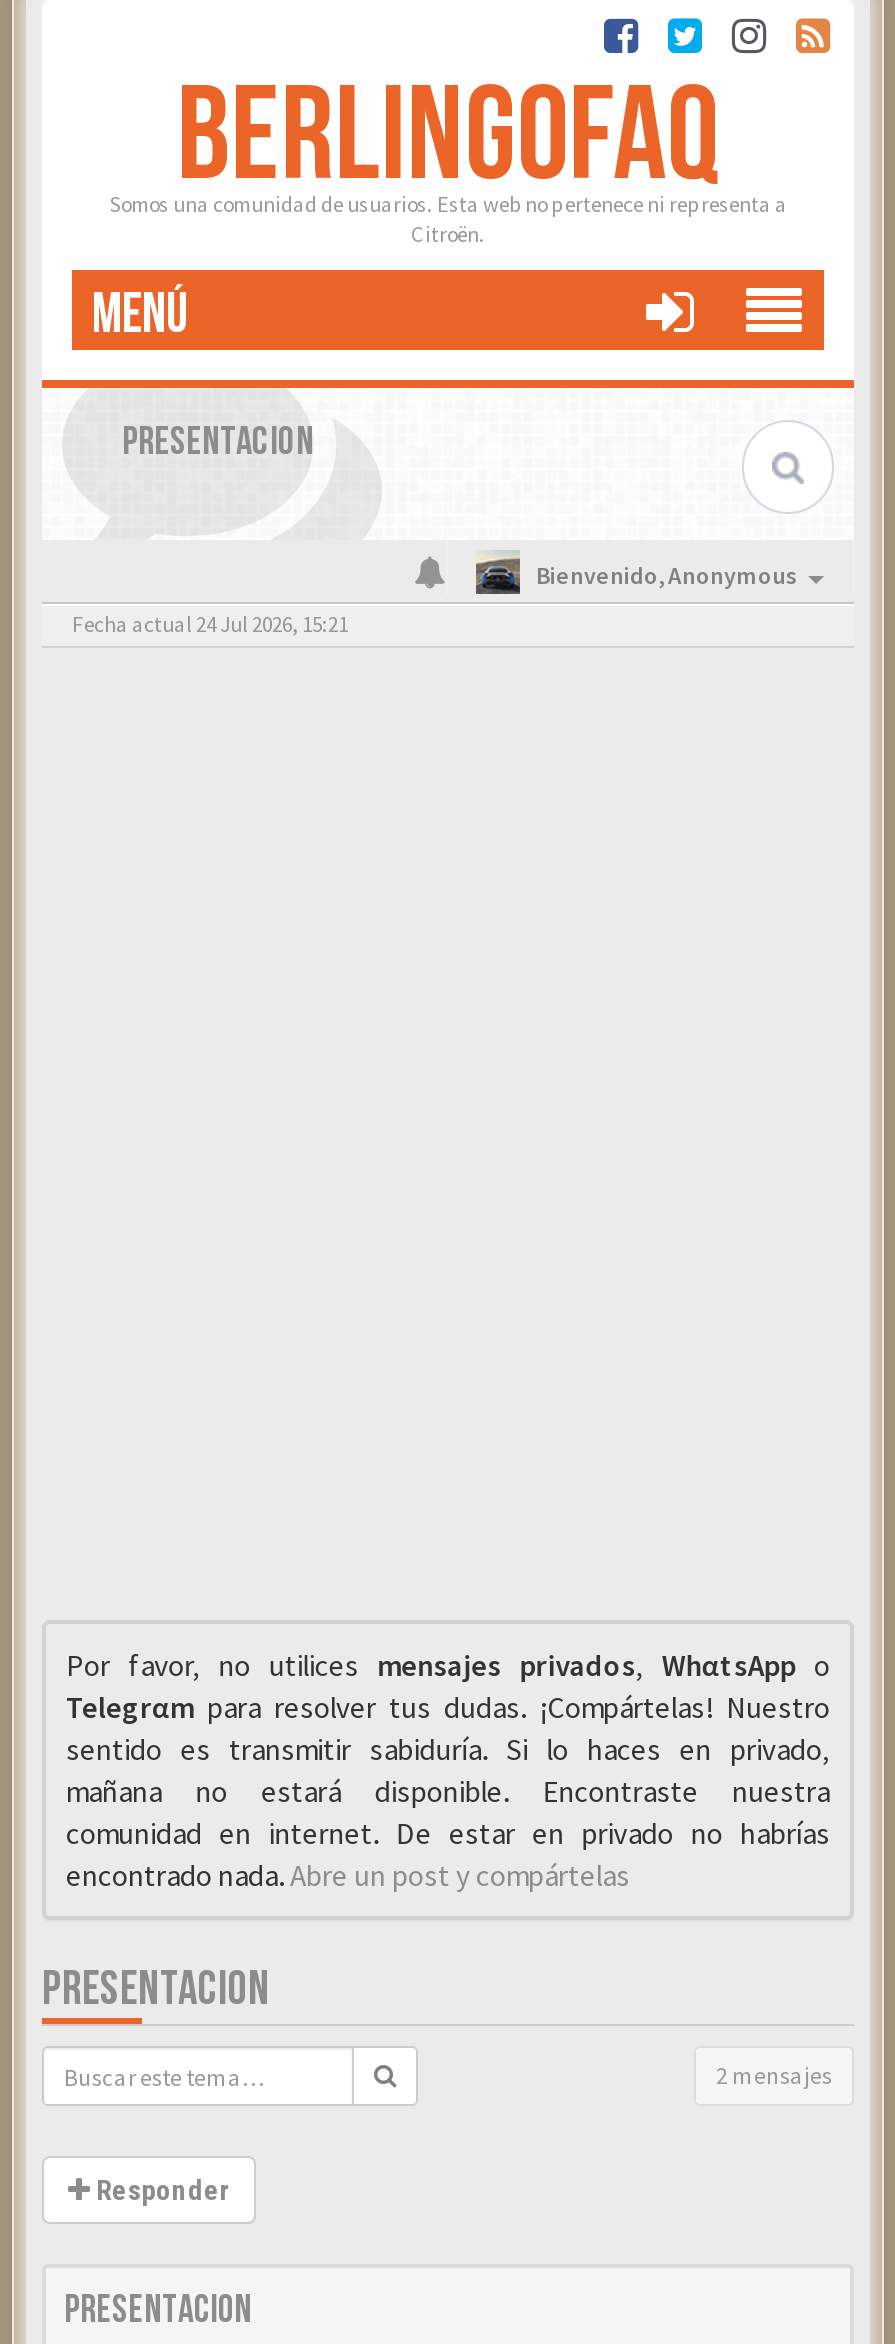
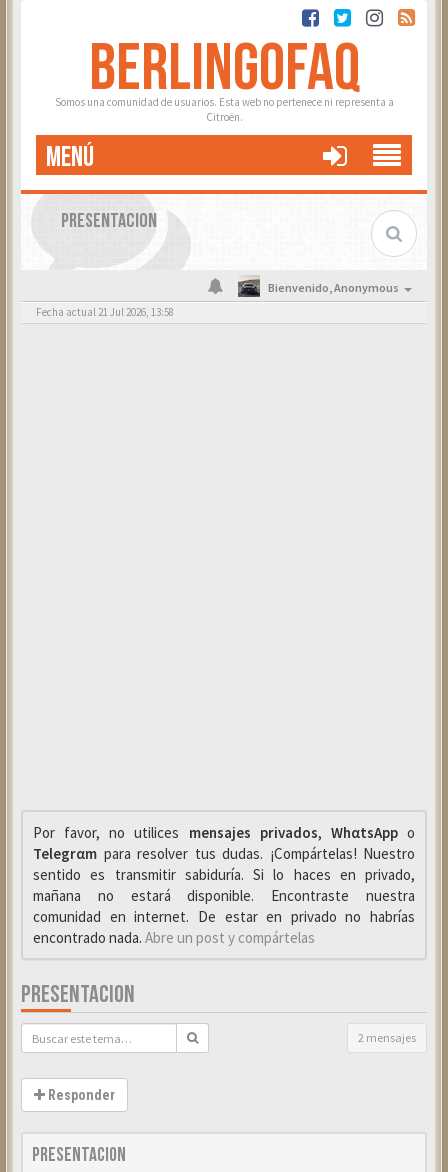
[72,610,348,638] Fecha actual 24 Jul 2026, 15:21 -> [36,305,174,319] Fecha actual 21 Jul 2026, 13:58

